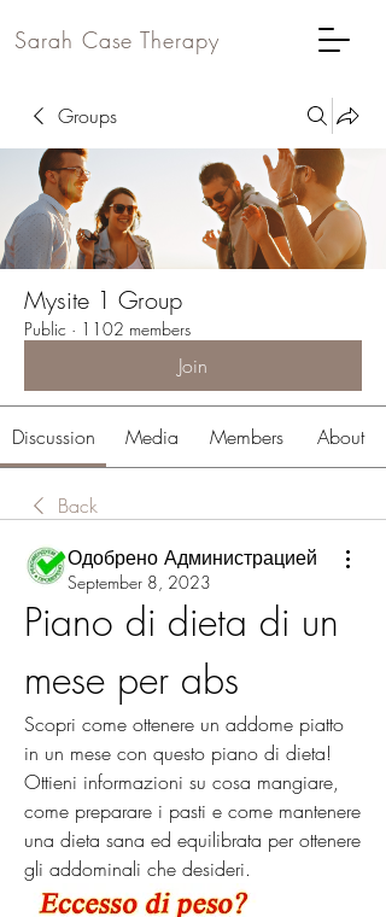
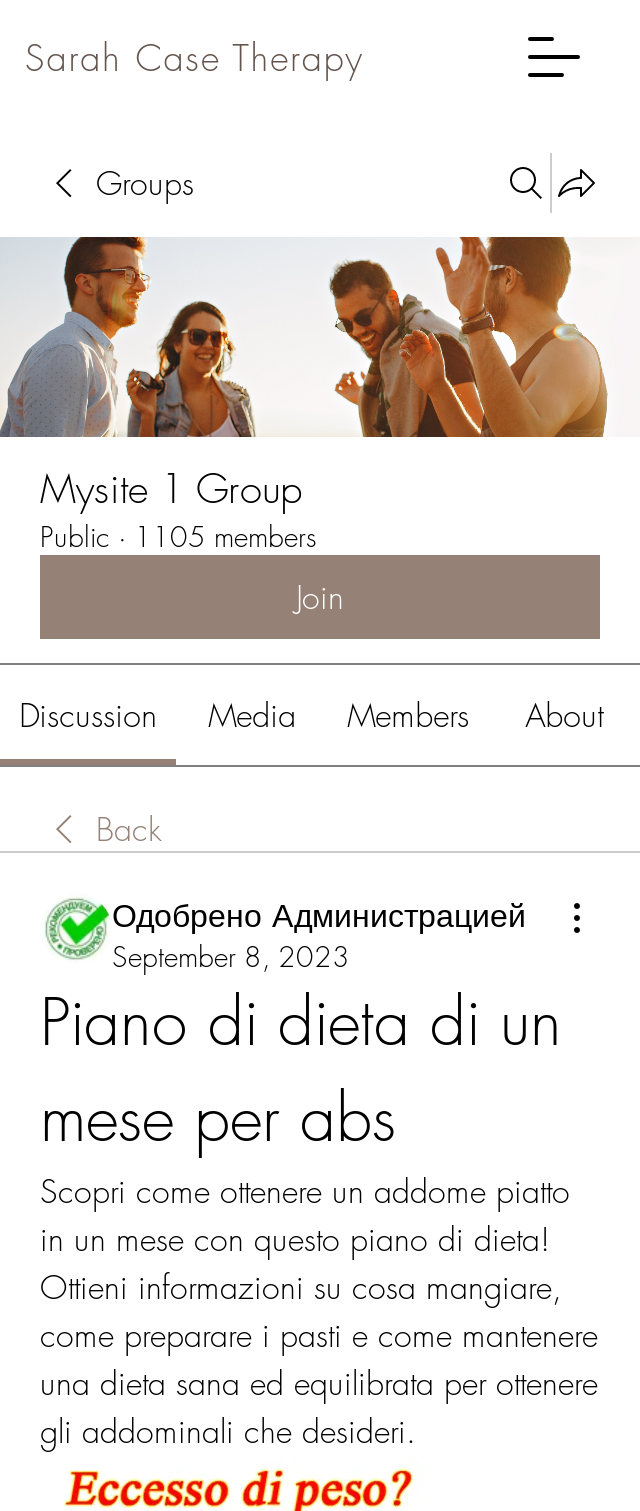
[24,317,191,340] Public · 1102 members -> [40,517,316,555] Public · 1105 members

